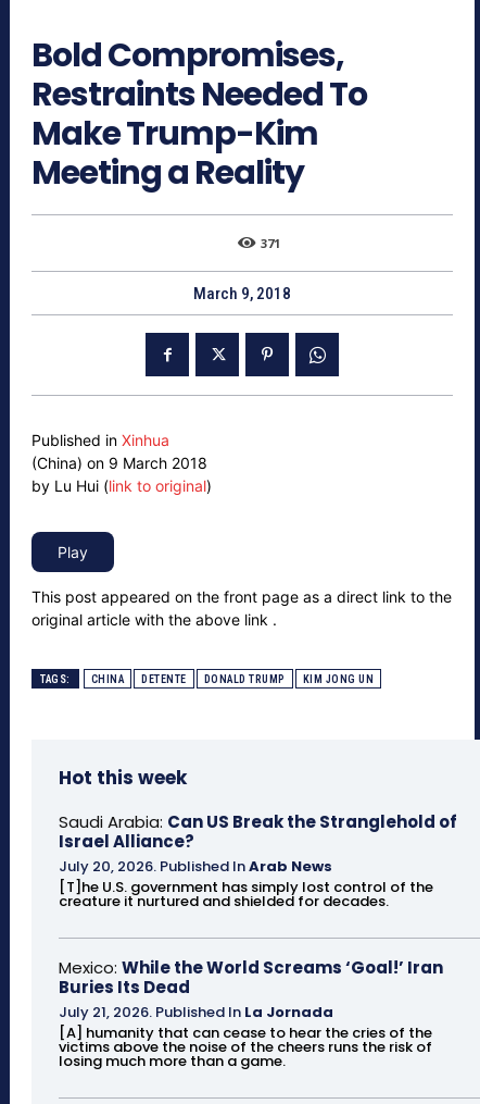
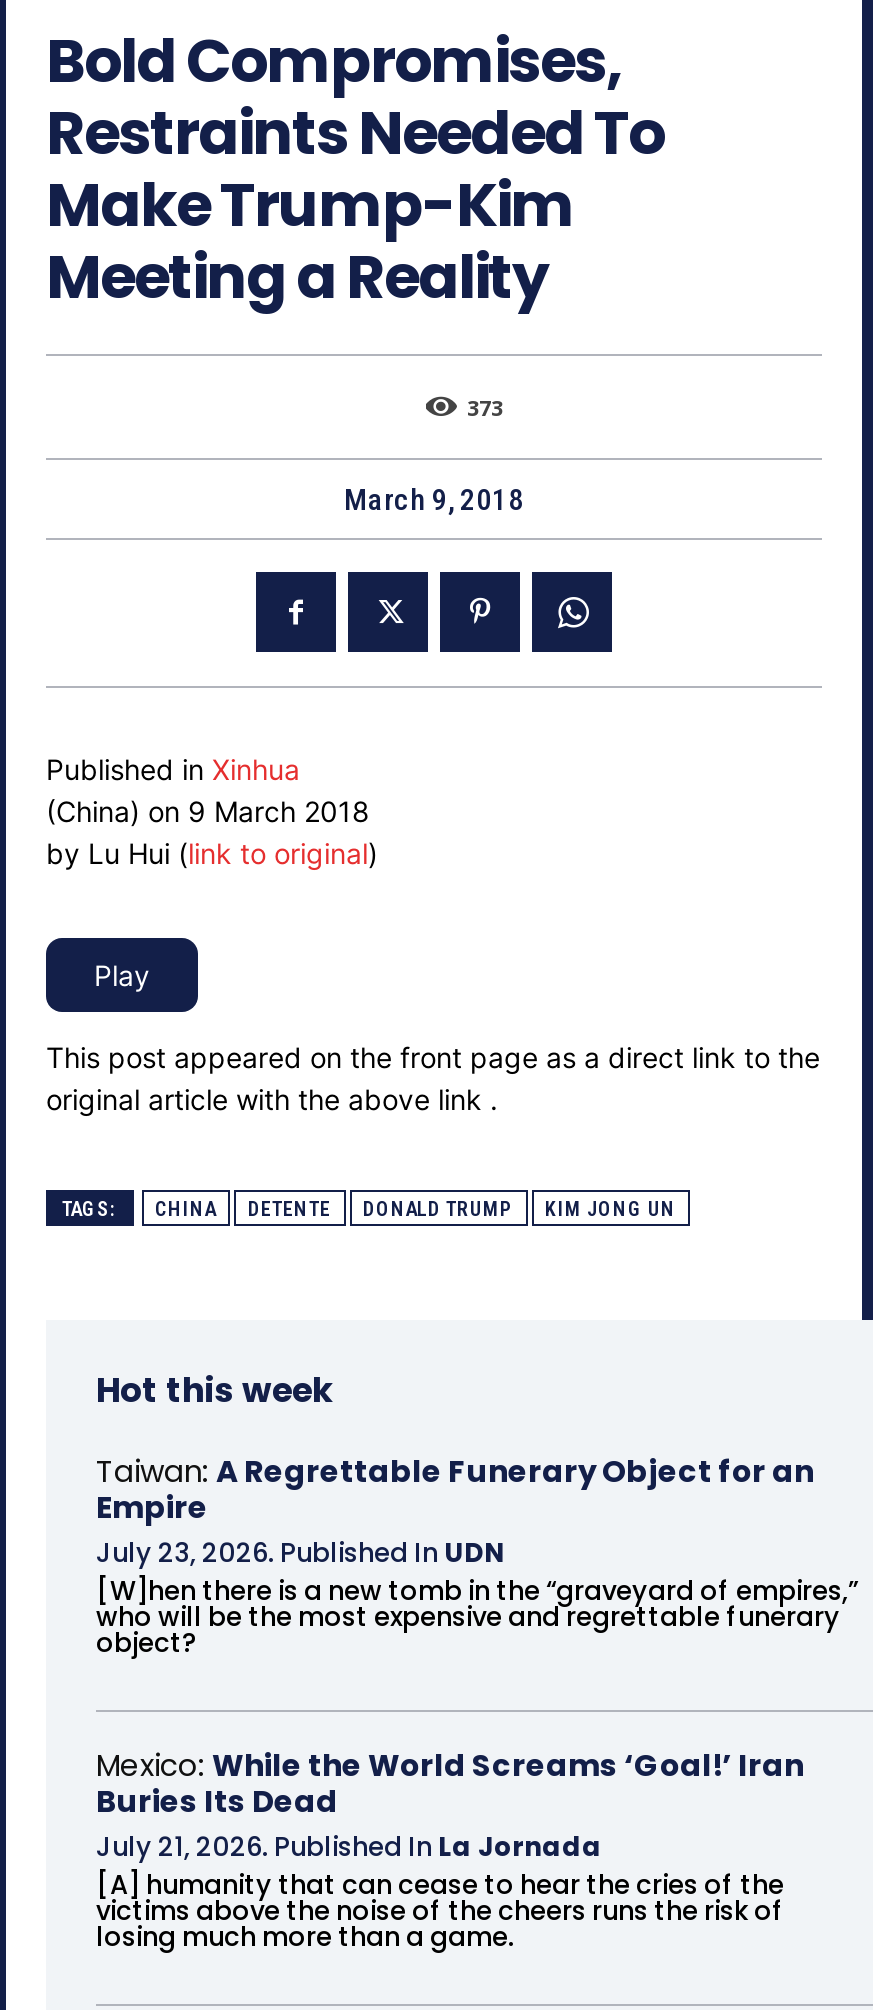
[260,235,280,251] 371 -> [467,392,503,422] 373
[59,810,457,911] Saudi Arabia: Can US Break the Stranglehold of | Israel Alliance? | July 20, 2026. Published InArab News | [T]he U.S. government has simply lost control of the | creature it nurtured and shielded for decades. -> [96,1450,858,1662] Taiwan: A Regrettable Funerary Object for an | Empire | July 23, 2026. Published In UDN | [W]hen there is a new tomb in the “graveyard of empires,” | who will be the most expensive and regrettable funerary | object?

